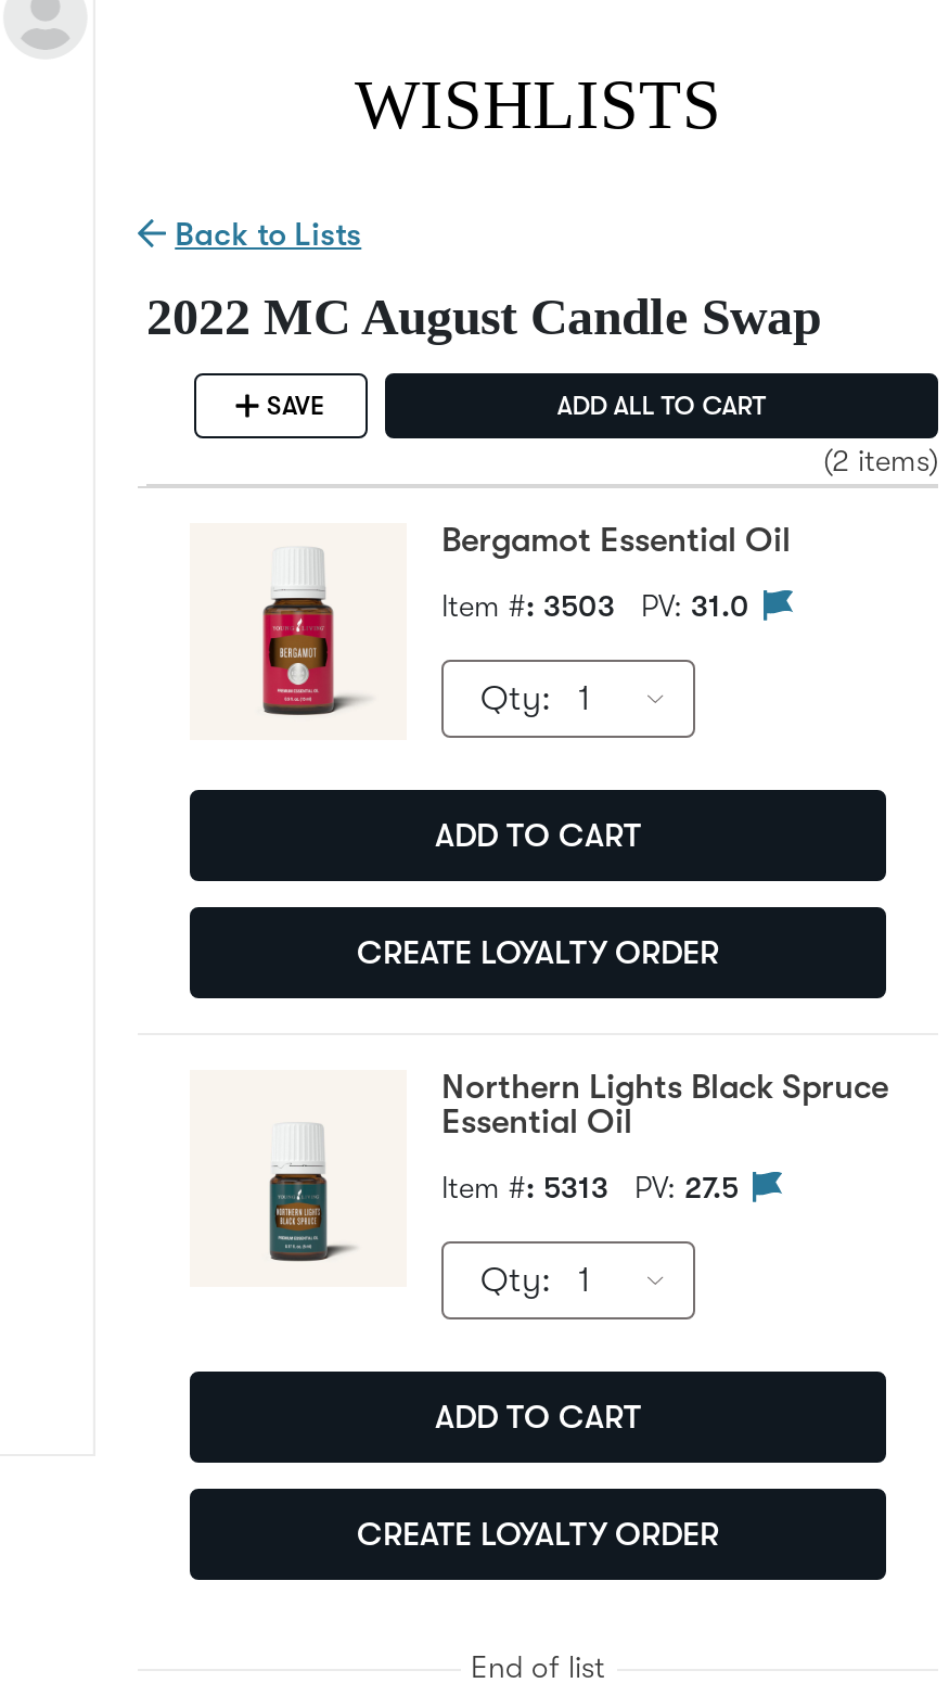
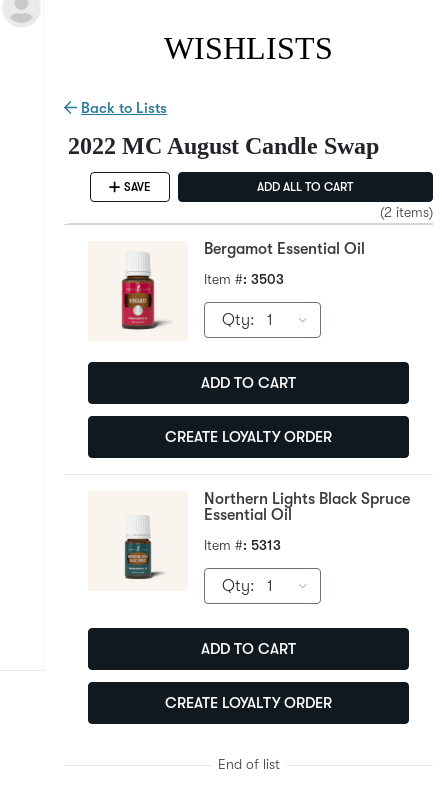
[641,588,749,623] PV: 31.0 -> none
[634,1169,739,1204] PV: 27.5 -> none

